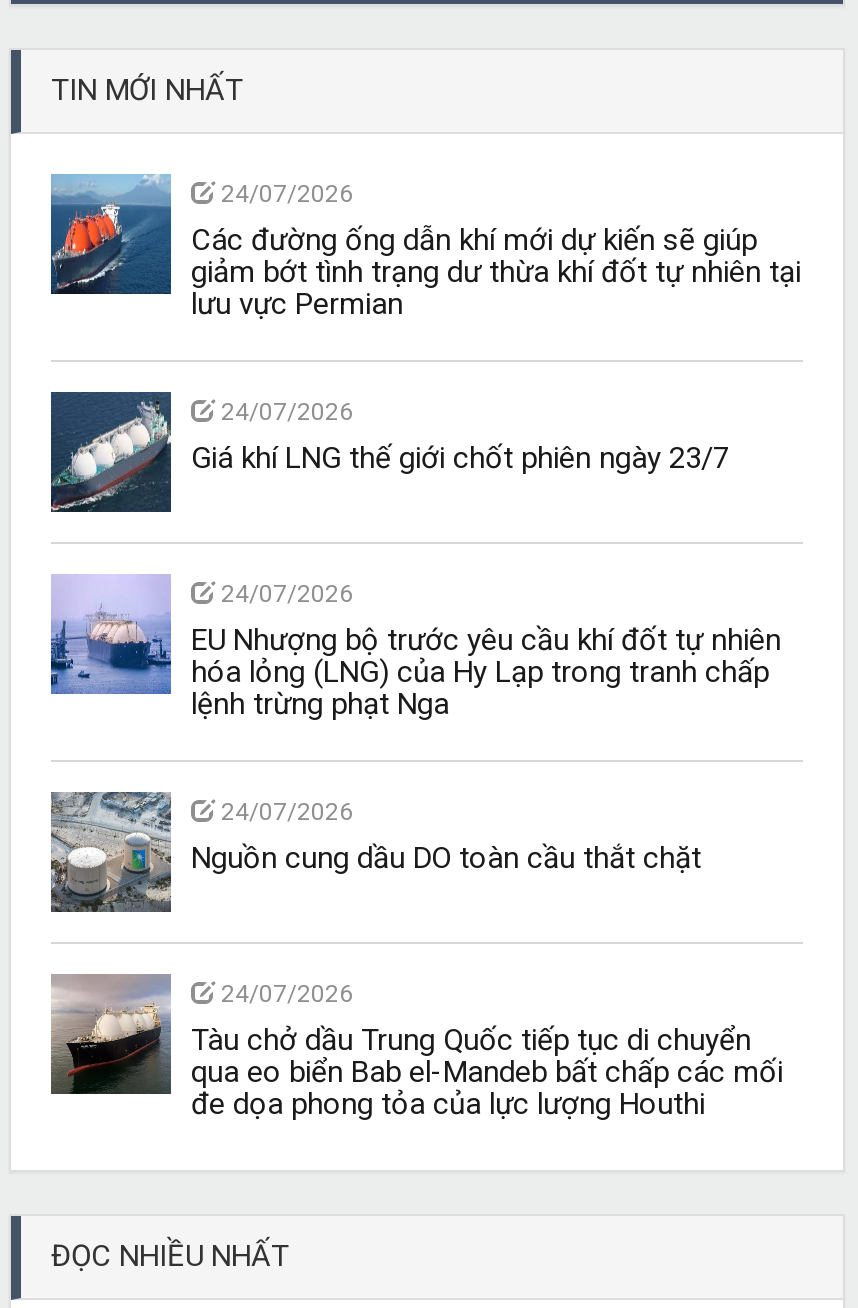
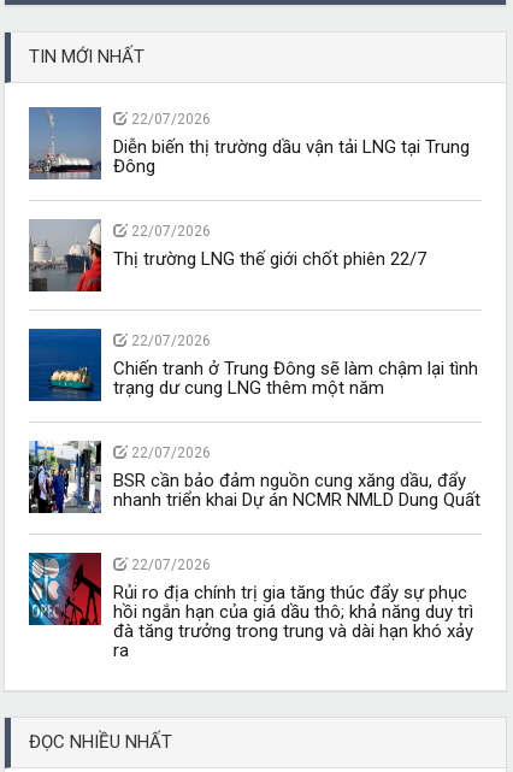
[51,174,801,322] [image] | 24/07/2026 | Các đường ống dẫn khí mới dự kiến sẽ giúp | giảm bớt tình trạng dư thừa khí đốt tự nhiên tại | lưu vực Permian -> [28,107,470,181] [image] | 22/07/2026 | Diễn biến thị trường dầu vận tải LNG tại Trung | Đông
[51,392,729,514] [image] | 24/07/2026 | Giá khí LNG thế giới chốt phiên ngày 23/7 -> [29,220,426,294] [image] | 22/07/2026 | Thị trường LNG thế giới chốt phiên 22/7
[49,570,781,722] [image] | 24/07/2026 | EU Nhượng bộ trước yêu cầu khí đốt tự nhiên | hóa lỏng (LNG) của Hy Lạp trong tranh chấp | lệnh trừng phạt Nga -> [28,328,478,403] [image] | 22/07/2026 | Chiến tranh ở Trung Đông sẽ làm chậm lại tình | trạng dư cung LNG thêm một năm
[49,756,701,914] [image] | 24/07/2026 | Nguồn cung dầu DO toàn cầu thắt chặt -> [28,440,480,535] [image] | 22/07/2026 | BSR cần bảo đảm nguồn cung xăng dầu, đẩy | nhanh triển khai Dự án NCMR NMLD Dung Quất
[49,942,783,1122] [image] | 24/07/2026 | Tàu chở dầu Trung Quốc tiếp tục di chuyển | qua eo biển Bab el-Mandeb bất chấp các mối | đe dọa phong tỏa của lực lượng Houthi -> [28,553,473,661] [image] | 22/07/2026 | Rủi ro địa chính trị gia tăng thúc đẩy sự phục | hồi ngắn hạn của giá dầu thô; khả năng duy trì | đà tăng trưởng trong trung và dài hạn khó xảy | ra

